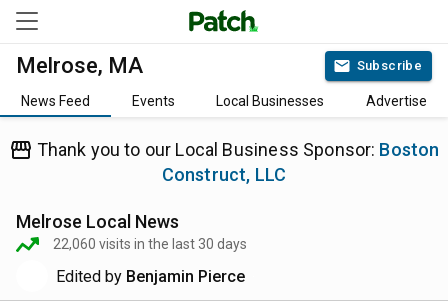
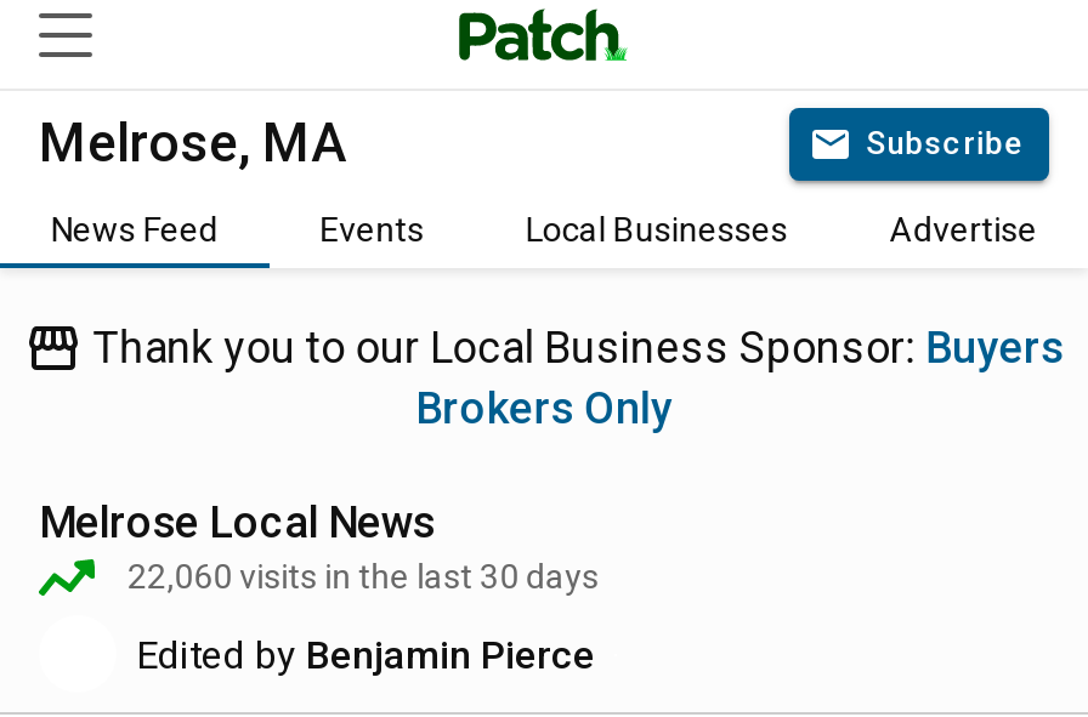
[37,139,439,185] Thank you to our Local Business Sponsor: Boston | Construct, LLC -> [93,321,1063,433] Thank you to our Local Business Sponsor: Buyers | Brokers Only

